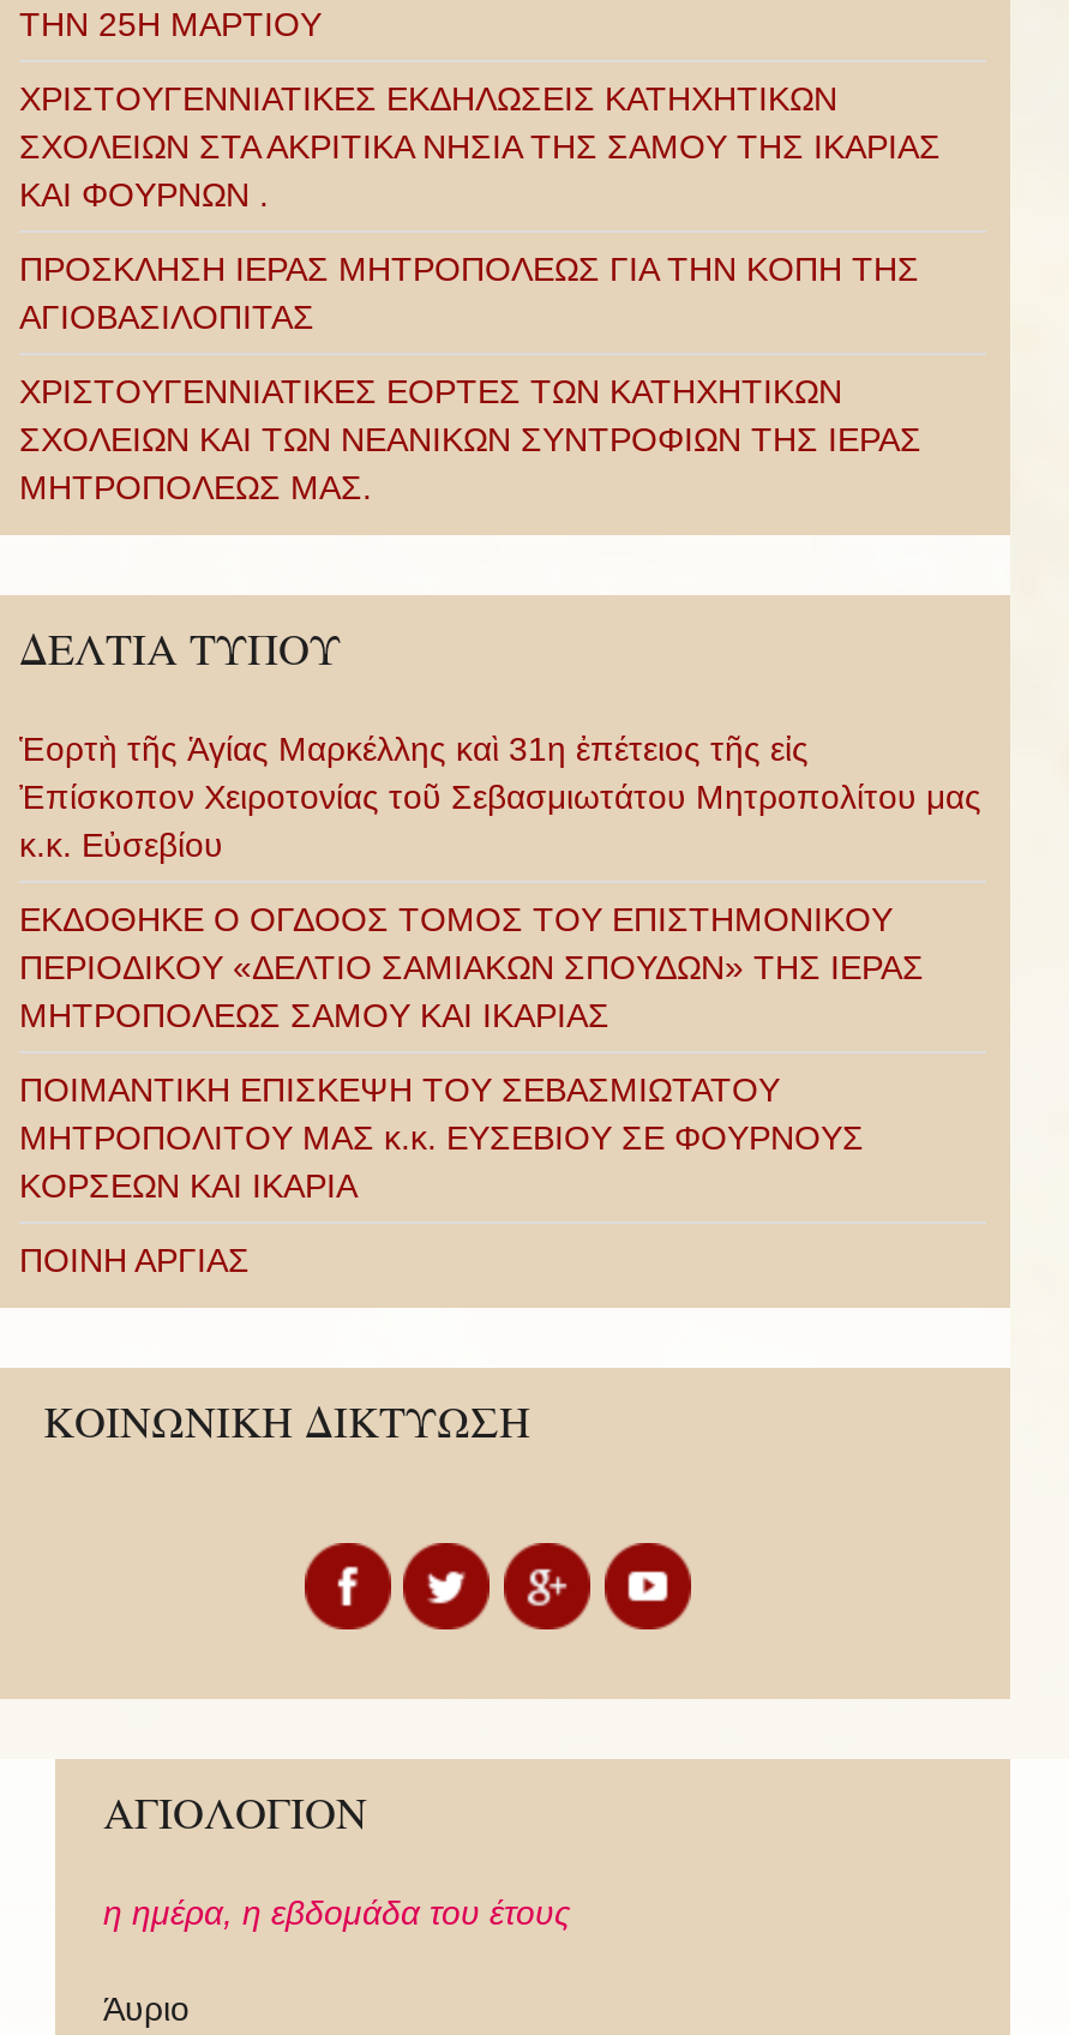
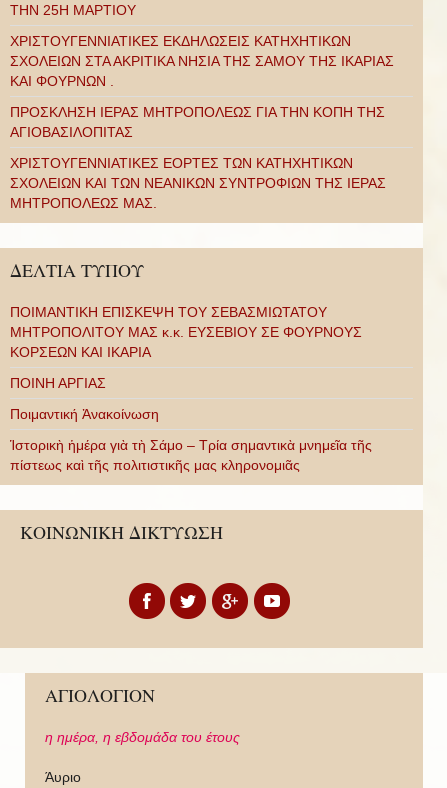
[19,730,981,1035] Ἑορτὴ τῆς Ἁγίας Μαρκέλλης καὶ 31η ἐπέτειος τῆς εἰς | Ἐπίσκοπον Χειροτονίας τοῦ Σεβασμιωτάτου Μητροπολίτου μας | κ.κ. Εὐσεβίου | ΕΚΔΟΘΗΚΕ Ο ΟΓΔΟΟΣ ΤΟΜΟΣ ΤΟΥ ΕΠΙΣΤΗΜΟΝΙΚΟΥ | ΠΕΡΙΟΔΙΚΟΥ «ΔΕΛΤΙΟ ΣΑΜΙΑΚΩΝ ΣΠΟΥΔΩΝ» ΤΗΣ ΙΕΡΑΣ | ΜΗΤΡΟΠΟΛΕΩΣ ΣΑΜΟΥ ΚΑΙ ΙΚΑΡΙΑΣ -> none
moved [19,1071,864,1280] -> [10,304,362,391]: ΠΟΙΜΑΝΤΙΚΗ ΕΠΙΣΚΕΨΗ ΤΟΥ ΣΕΒΑΣΜΙΩΤΑΤΟΥ | ΜΗΤΡΟΠΟΛΙΤΟΥ ΜΑΣ κ.κ. ΕΥΣΕΒΙΟΥ ΣΕ ΦΟΥΡΝΟΥΣ | ΚΟΡΣΕΩΝ ΚΑΙ ΙΚΑΡΙΑ | ΠΟΙΝΗ ΑΡΓΙΑΣ
none -> [10,406,372,473] Ποιμαντική Ἀνακοίνωση | Ἱστορικὴ ἡμέρα γιὰ τὴ Σάμο – Τρία σημαντικὰ μνημεῖα τῆς | πίστεως καὶ τῆς πολιτιστικῆς μας κληρονομιᾶς

